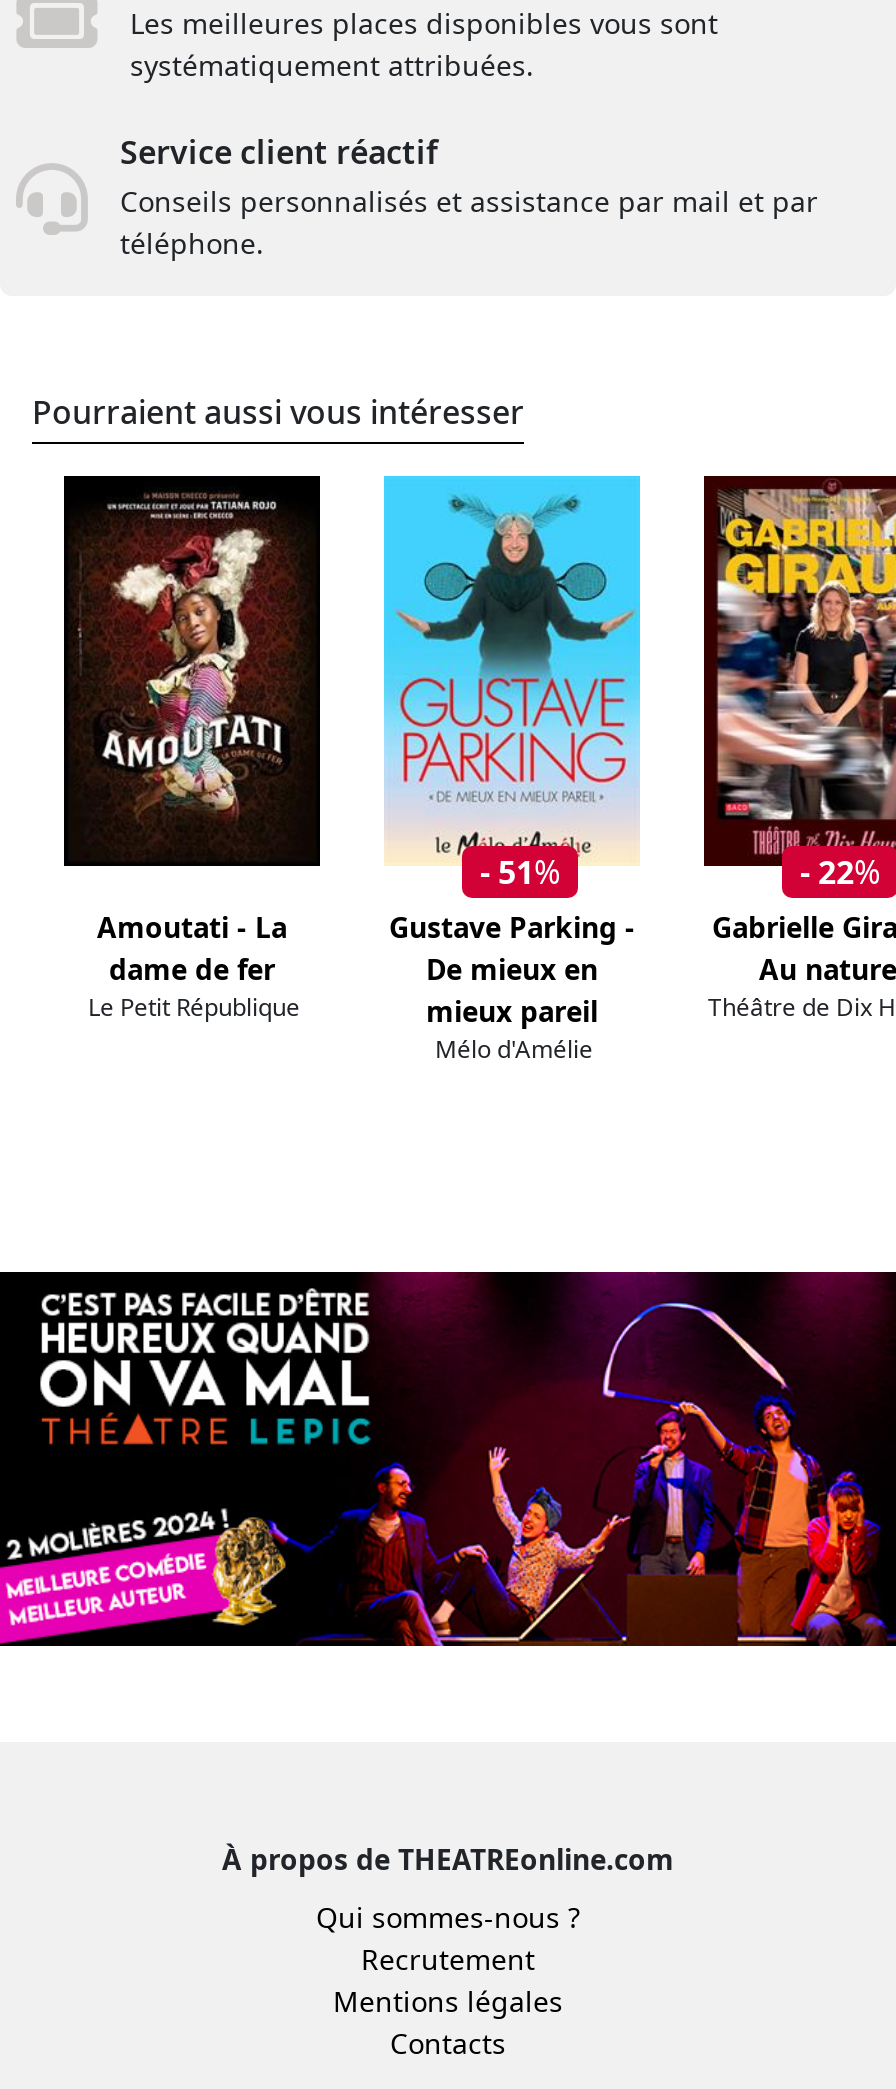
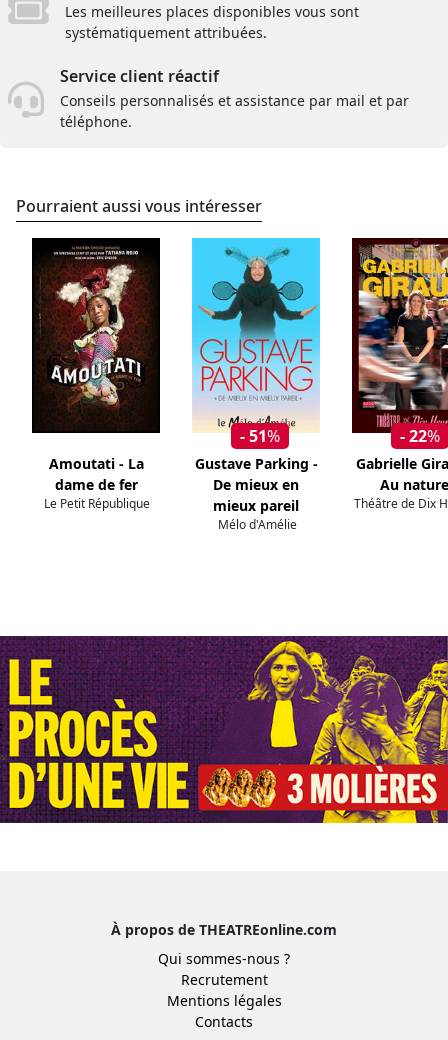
[6,1272,890,1648] [image] -> [3,636,445,824] [image]

